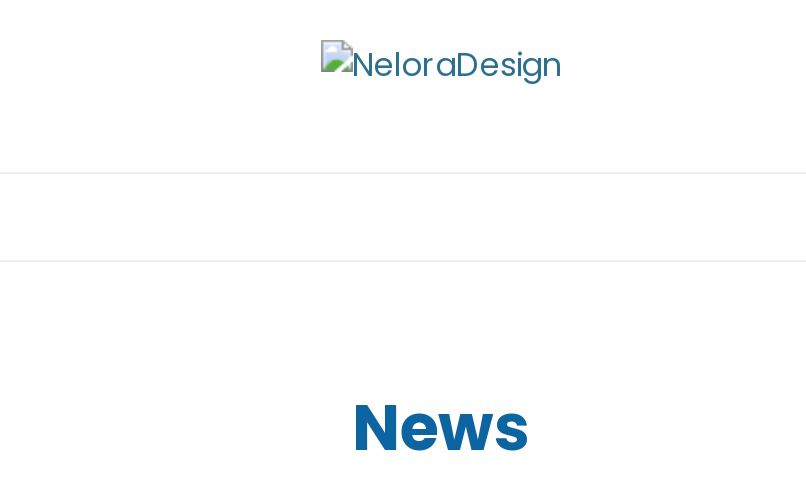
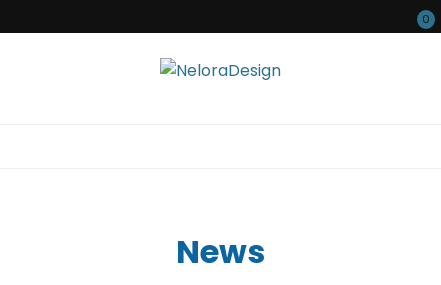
none -> [422,11,430,27] 0

